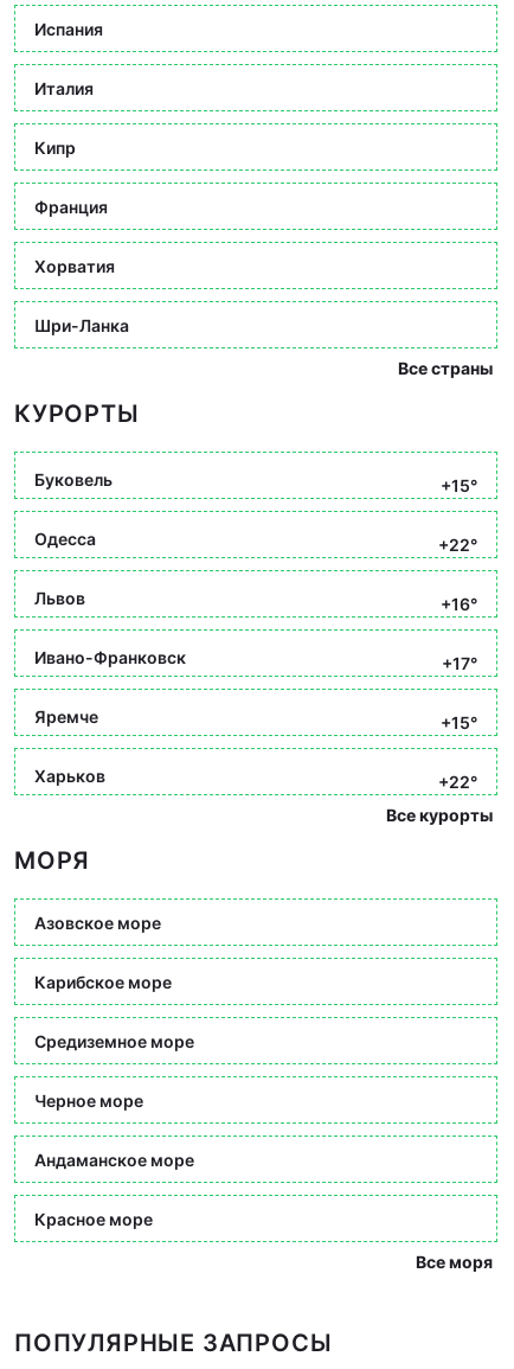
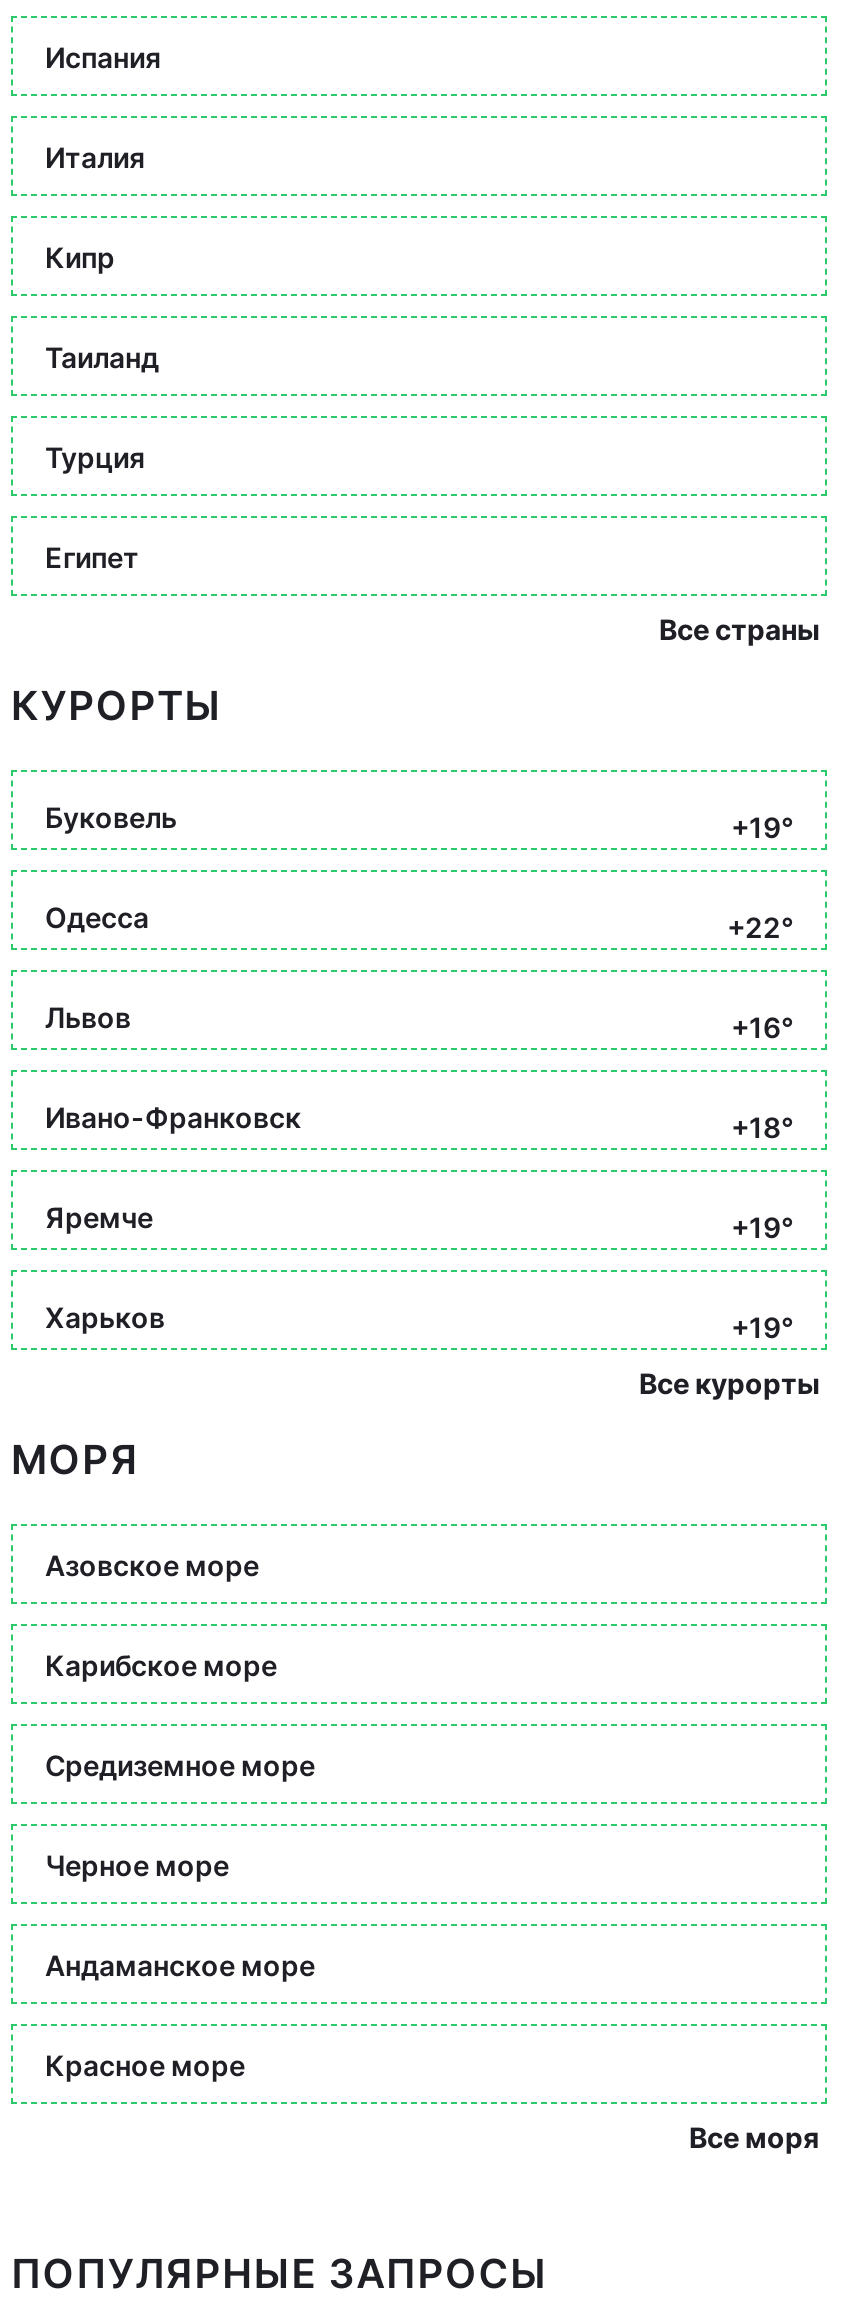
[34,196,108,216] Франция -> [45,339,159,373] Таиланд
[34,255,115,276] Хорватия -> [45,439,145,473] Турция
[34,315,129,335] Шри-Ланка -> [45,539,139,573] Египет
[441,475,477,495] +15° -> [731,810,793,844] +19°
[442,653,477,673] +17° -> [731,1110,793,1144] +18°
[441,712,477,733] +15° -> [731,1210,793,1244] +19°
[438,772,477,792] +22° -> [731,1310,793,1344] +19°

